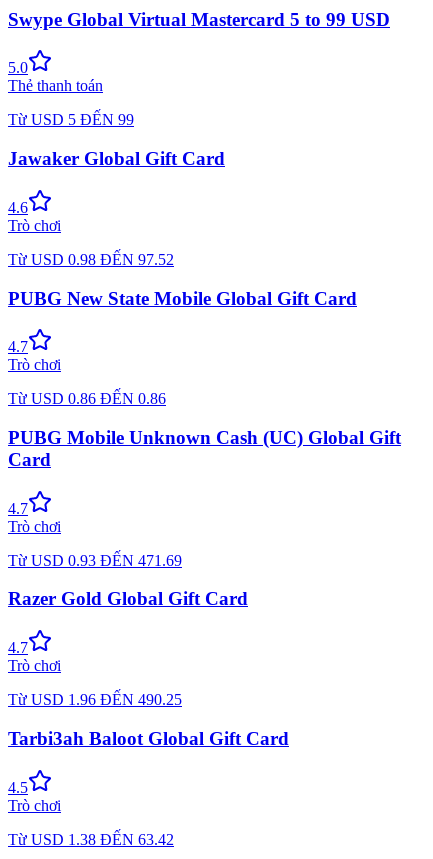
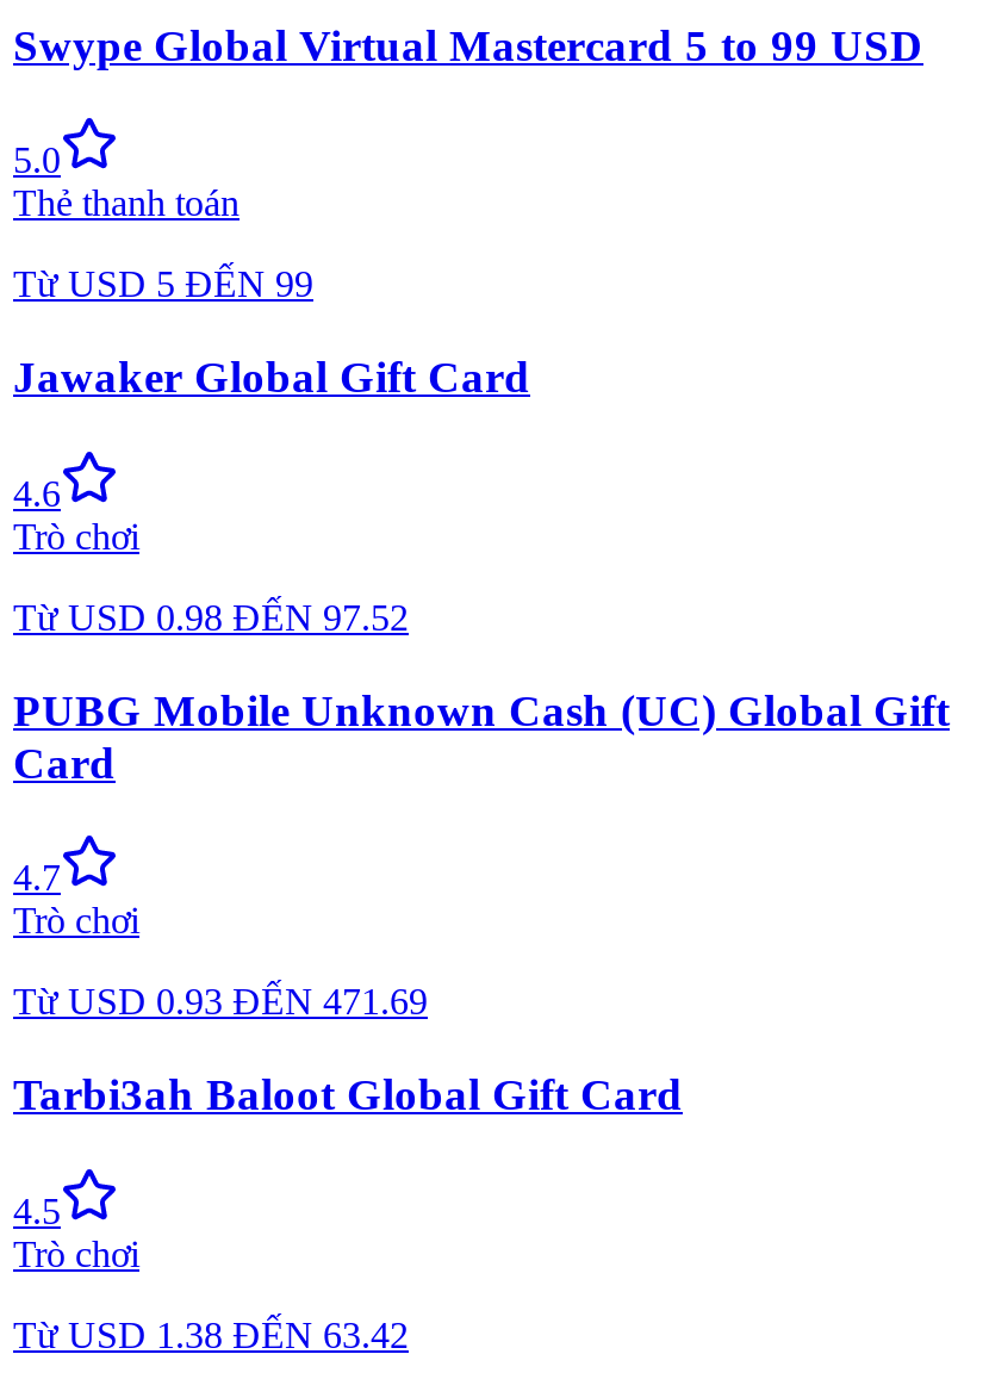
[8,288,357,407] PUBG New State Mobile Global Gift Card | 4.7 | Trò chơi | Từ USD 0.86 ĐẾN 0.86 -> none
[8,588,248,708] Razer Gold Global Gift Card | 4.7 | Trò chơi | Từ USD 1.96 ĐẾN 490.25 -> none

